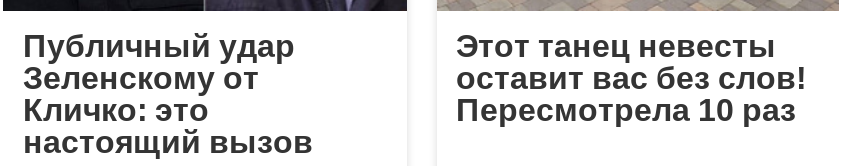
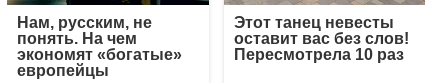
[23,28,313,158] Публичный удар | Зеленскому от | Кличко: это | настоящий вызов -> [17,14,182,79] Нам, русским, не | понять. На чем | экономят «богатые» | европейцы

